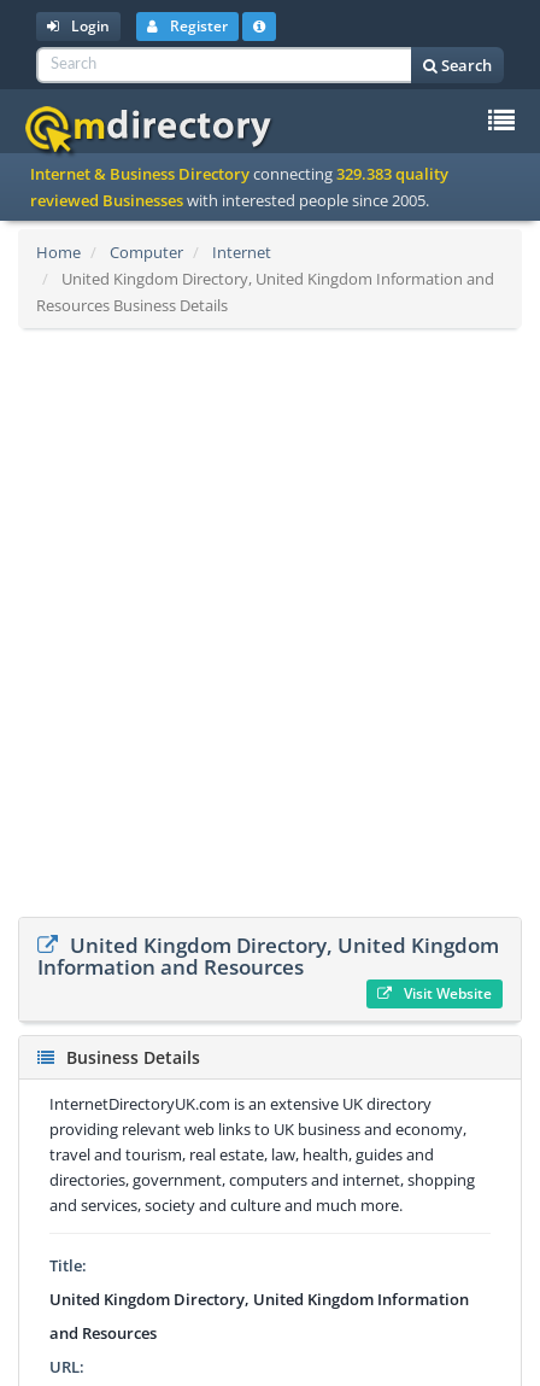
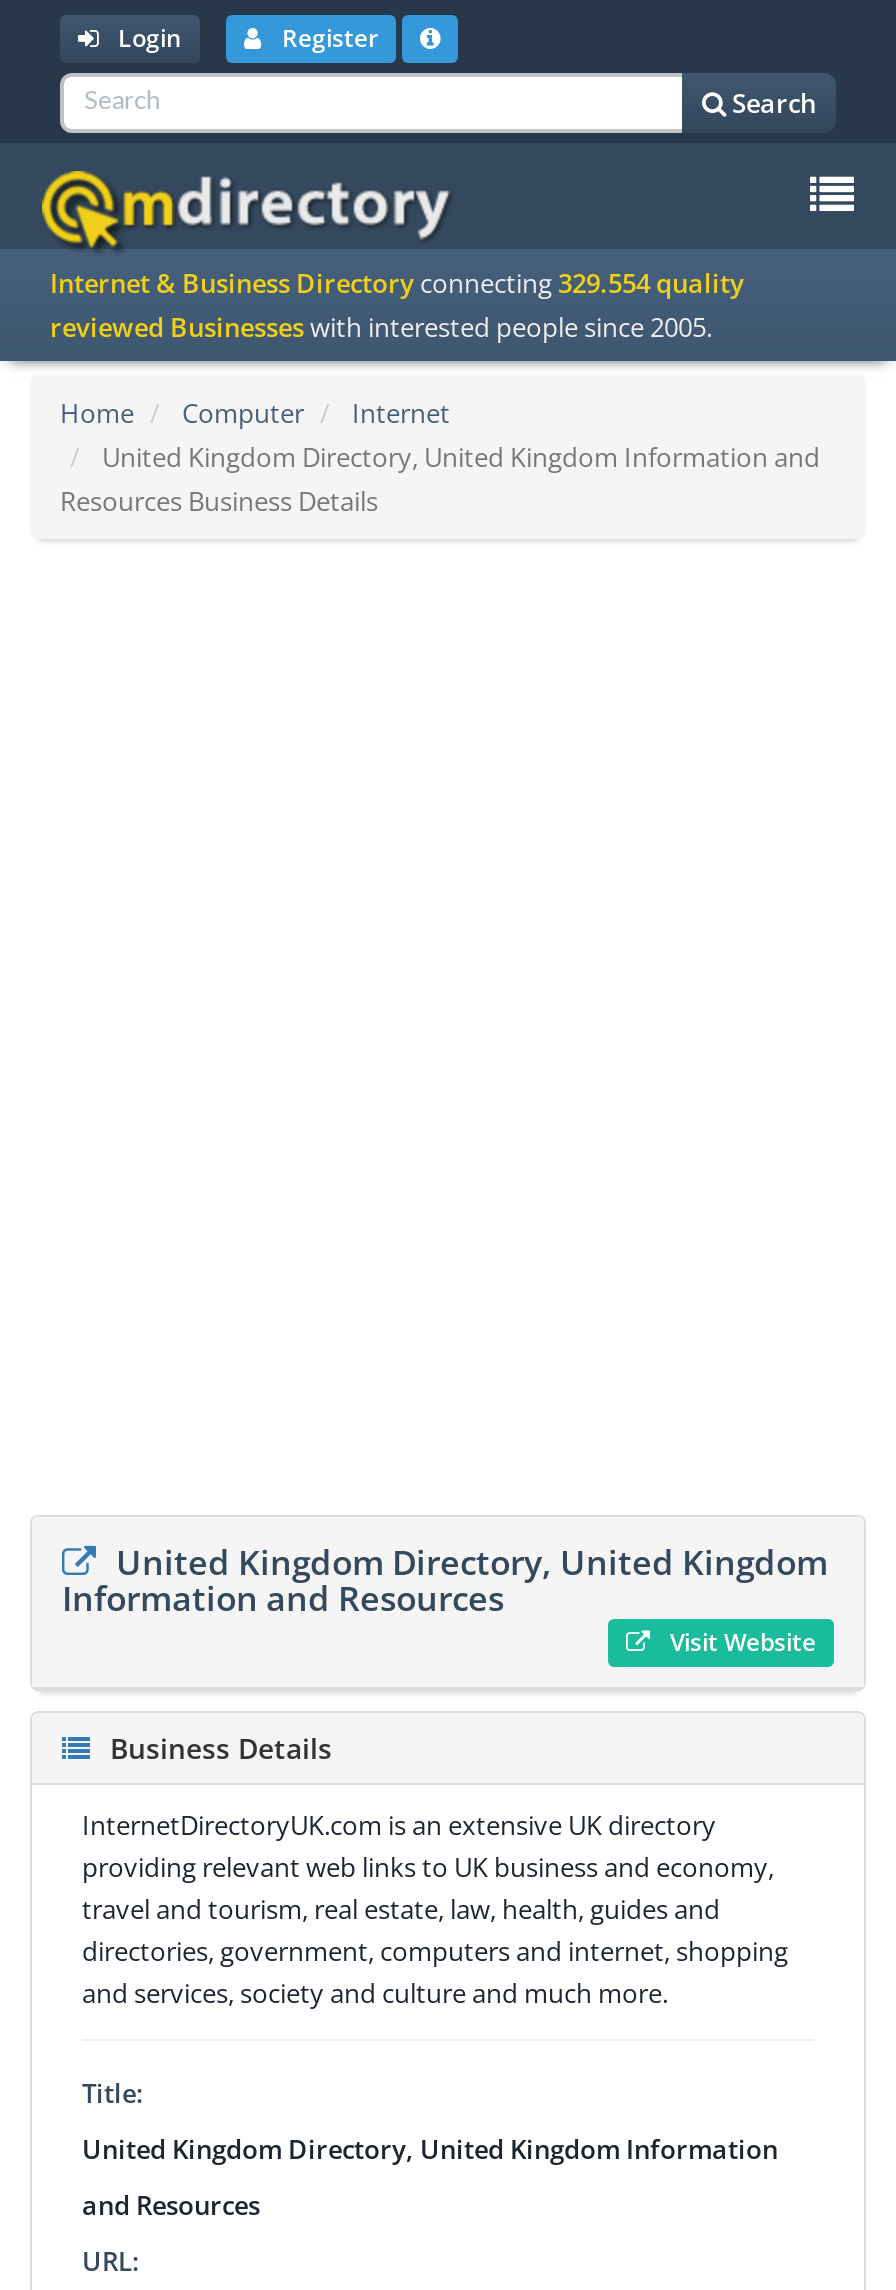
[30,163,448,185] Internet & Business Directory connecting 329.383 quality -> [50,265,744,301] Internet & Business Directory connecting 329.554 quality

